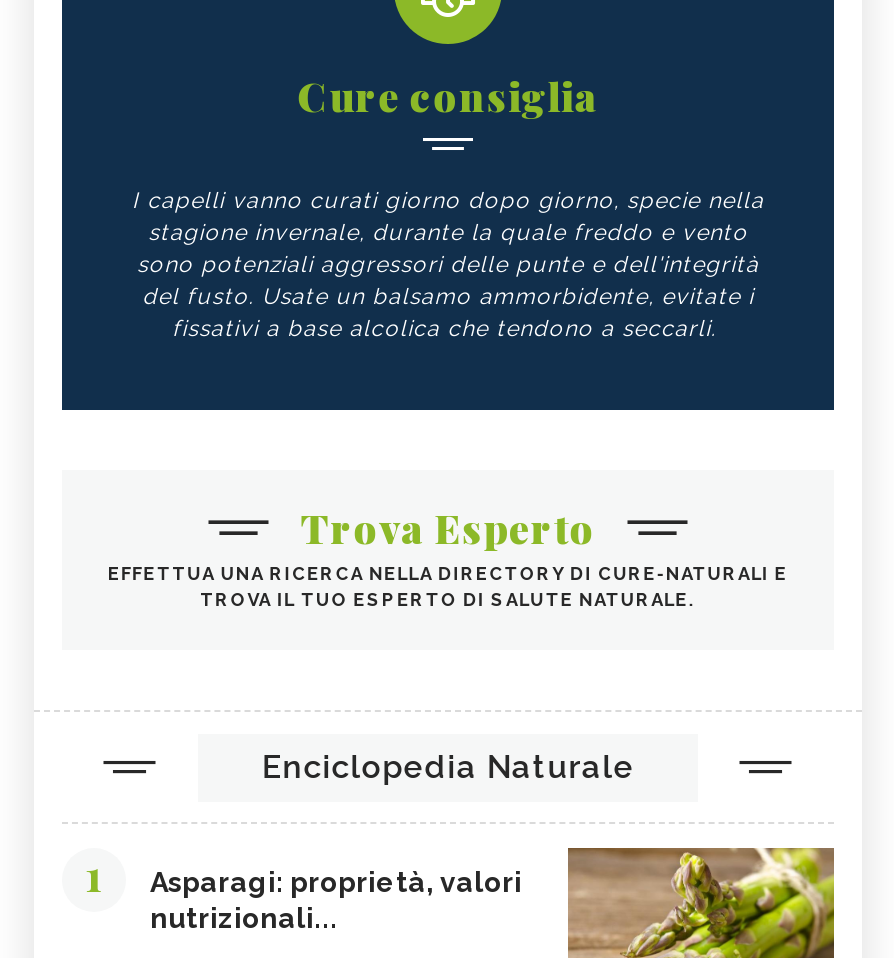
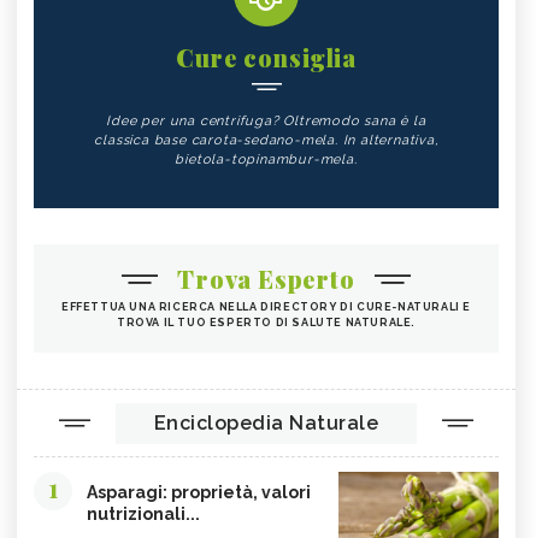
[132,187,764,341] I capelli vanno curati giorno dopo giorno, specie nella | stagione invernale, durante la quale freddo e vento | sono potenziali aggressori delle punte e dell'integrità | del fusto. Usate un balsamo ammorbidente, evitate i | fissativi a base alcolica che tendono a seccarli. -> [94,113,438,167] Idee per una centrifuga? Oltremodo sana è la | classica base carota-sedano-mela. In alternativa, | bietola-topinambur-mela.

